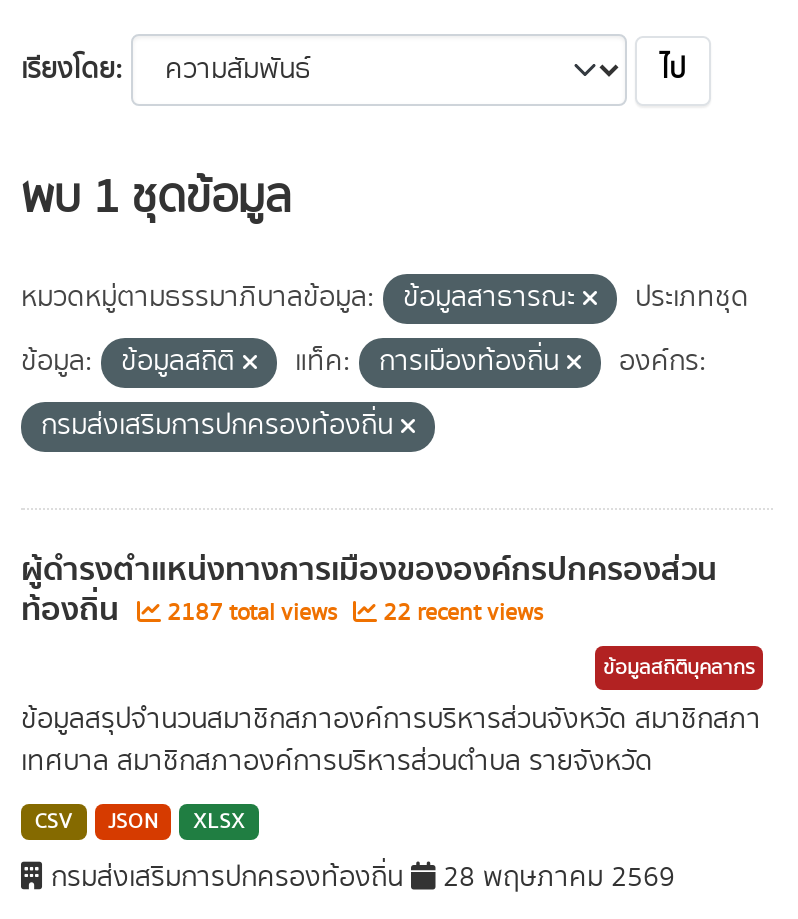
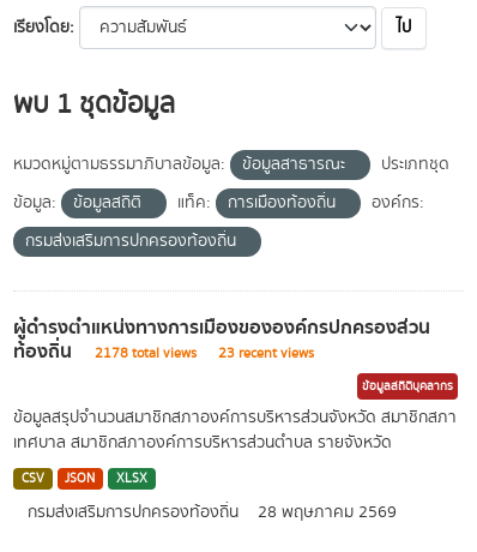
[161,596,343,630] 2187 total views -> [91,343,200,363] 2178 total views
[377,596,543,630] 22 recent views -> [215,343,314,363] 23 recent views

